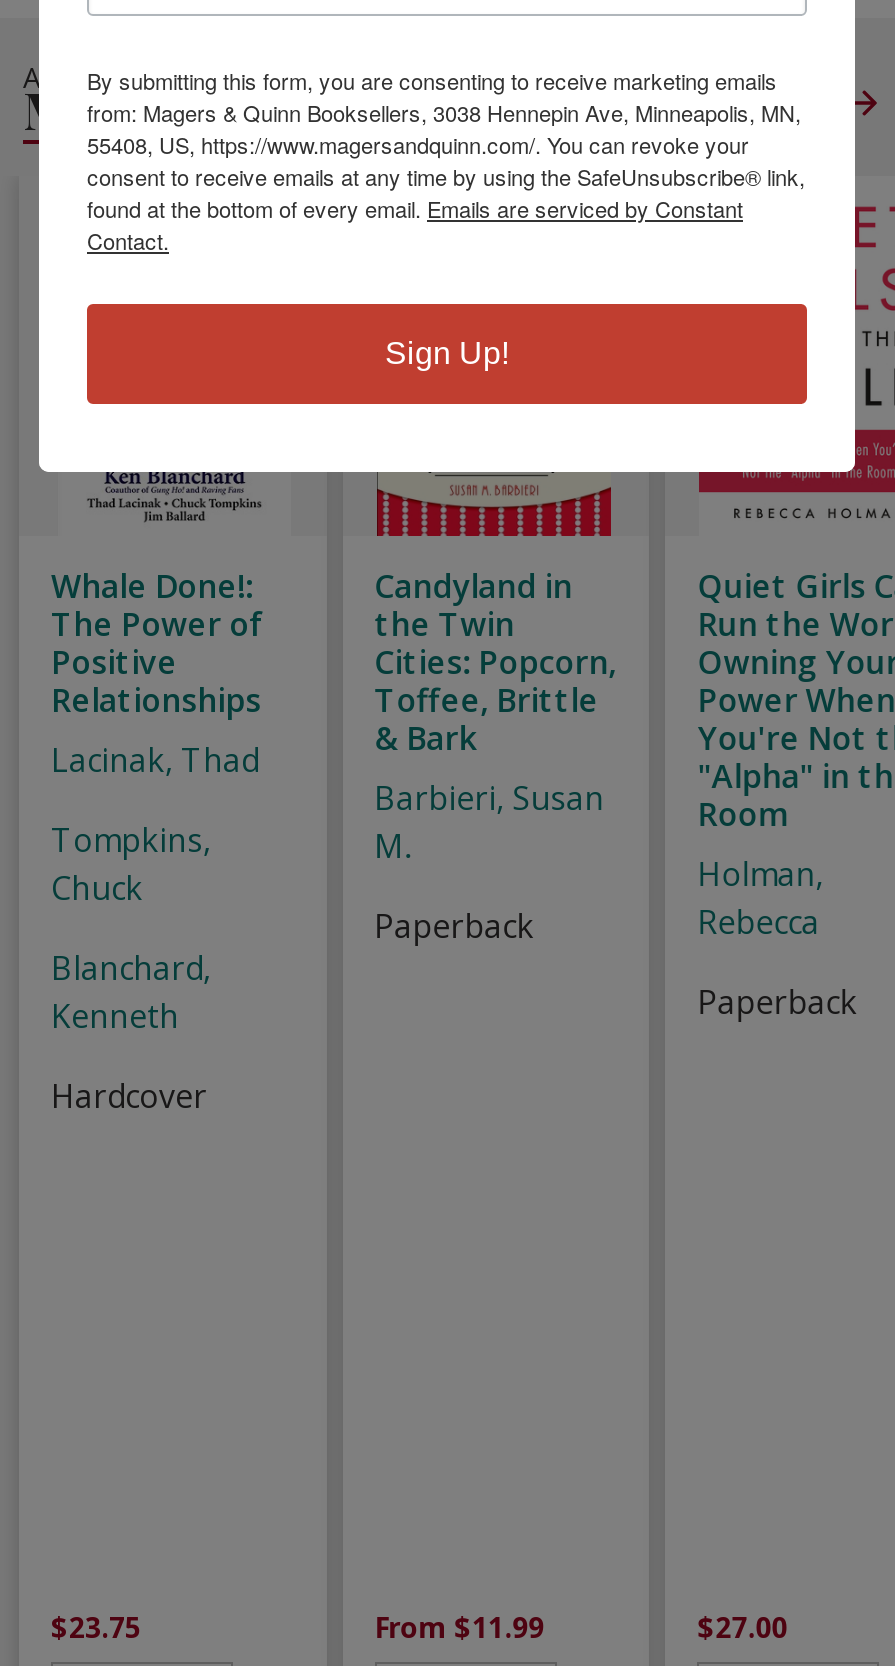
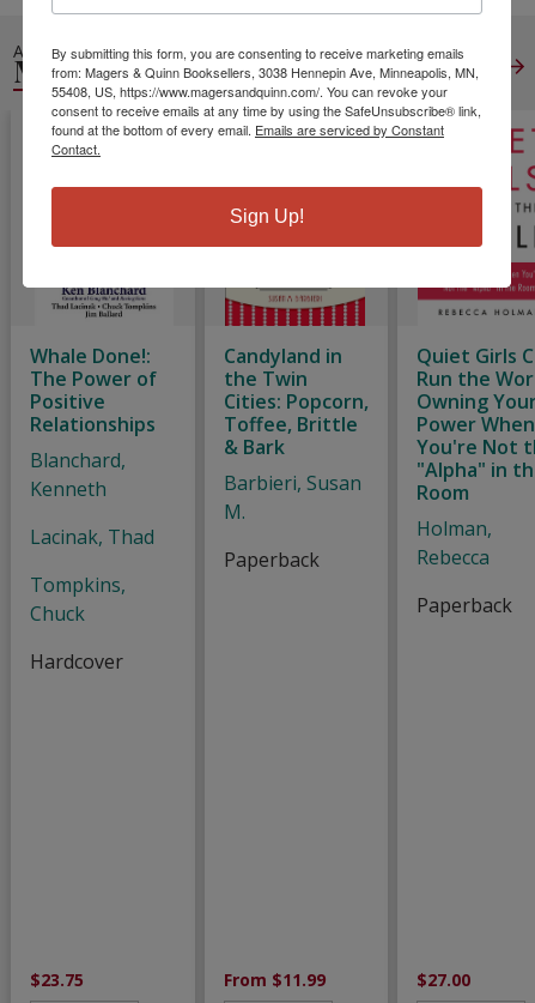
moved [51,738,259,910] -> [30,524,154,627]: Lacinak, Thad | Tompkins, | Chuck
moved [51,946,211,1038] -> [30,447,126,502]: Blanchard, | Kenneth

